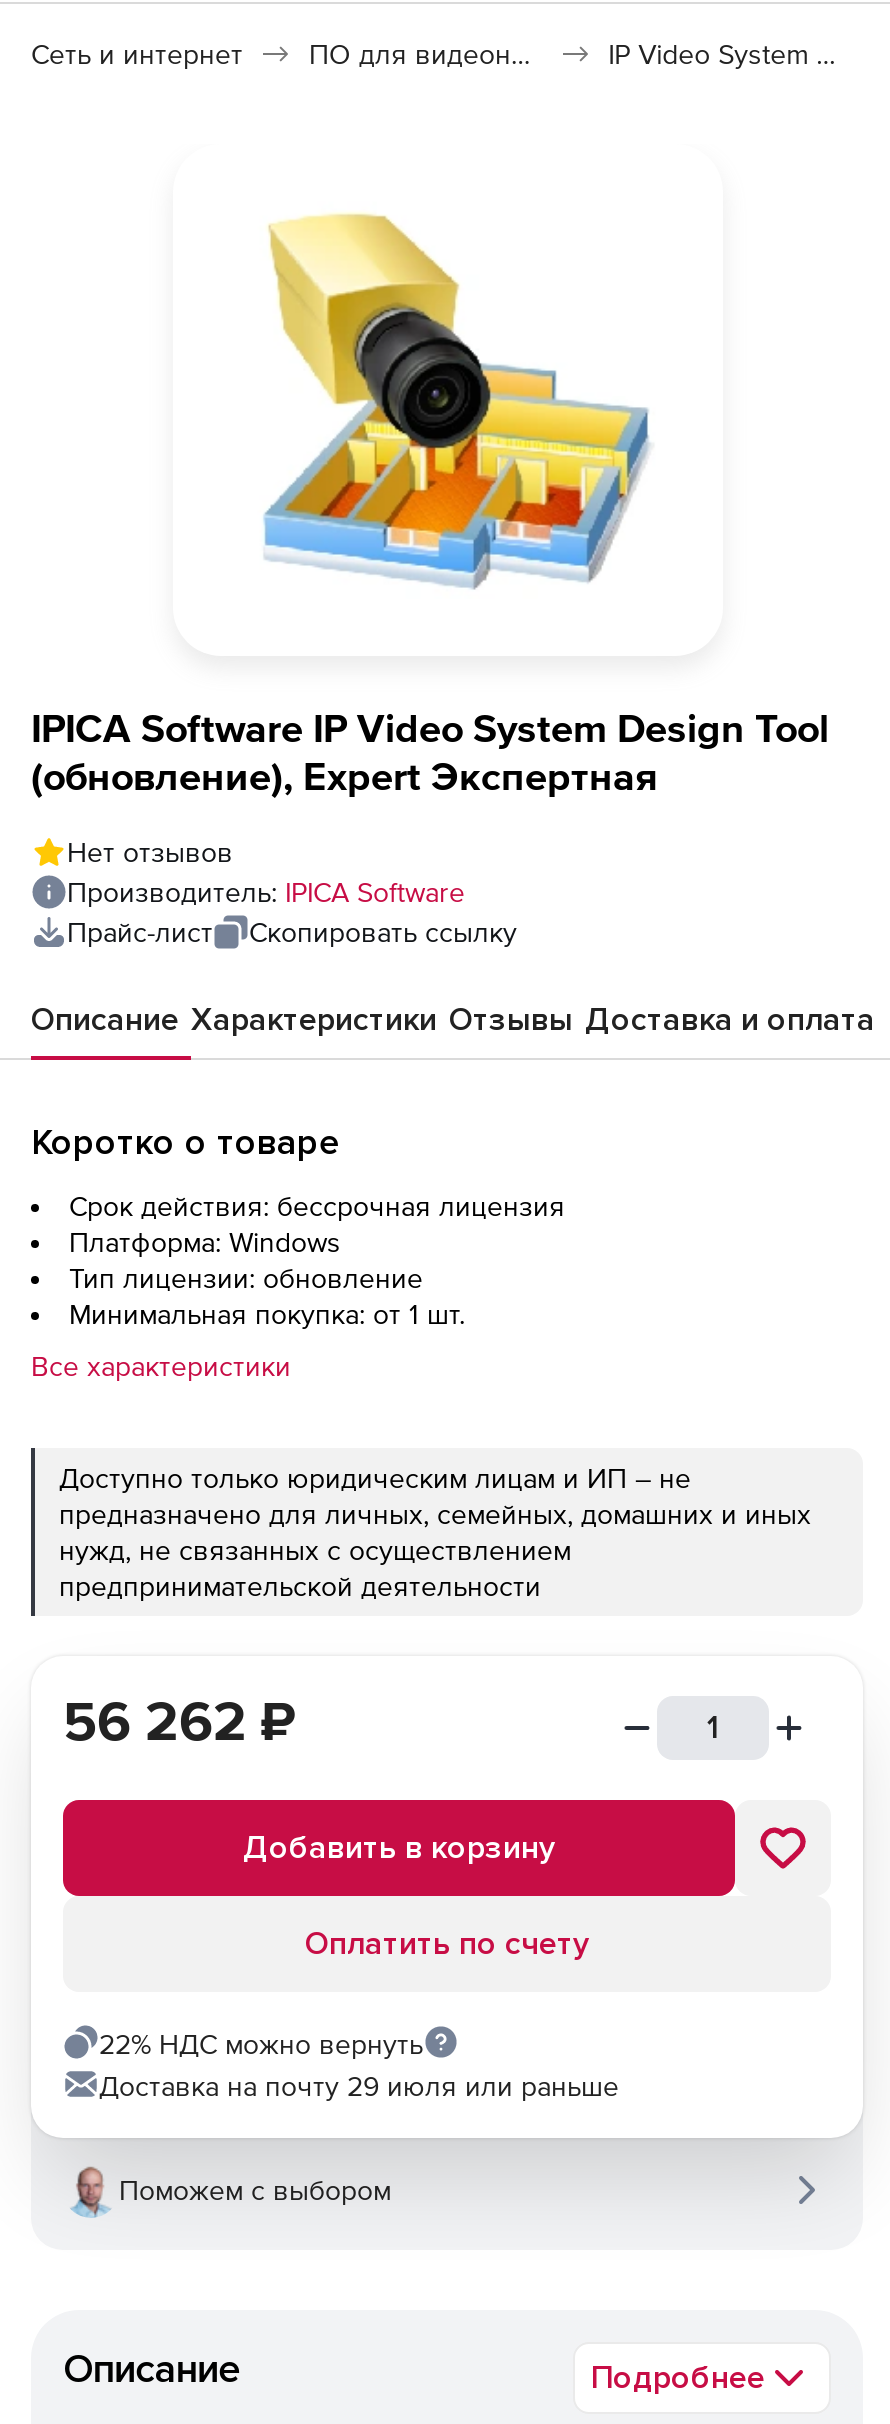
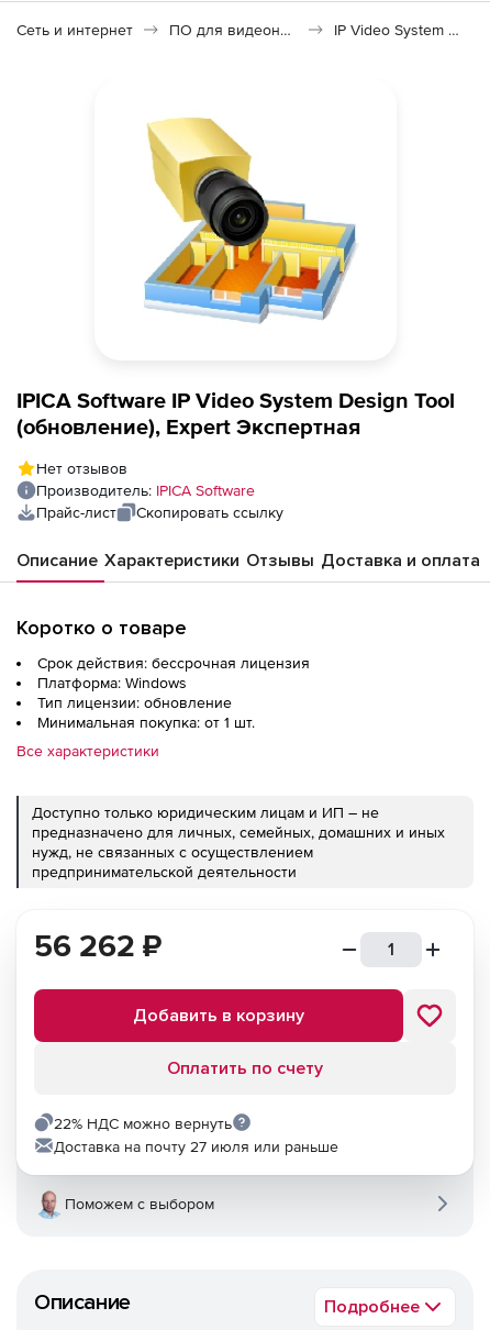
[99,2069,619,2101] Доставка на почту 29 июля или раньше -> [54,1137,338,1155] Доставка на почту 27 июля или раньше

